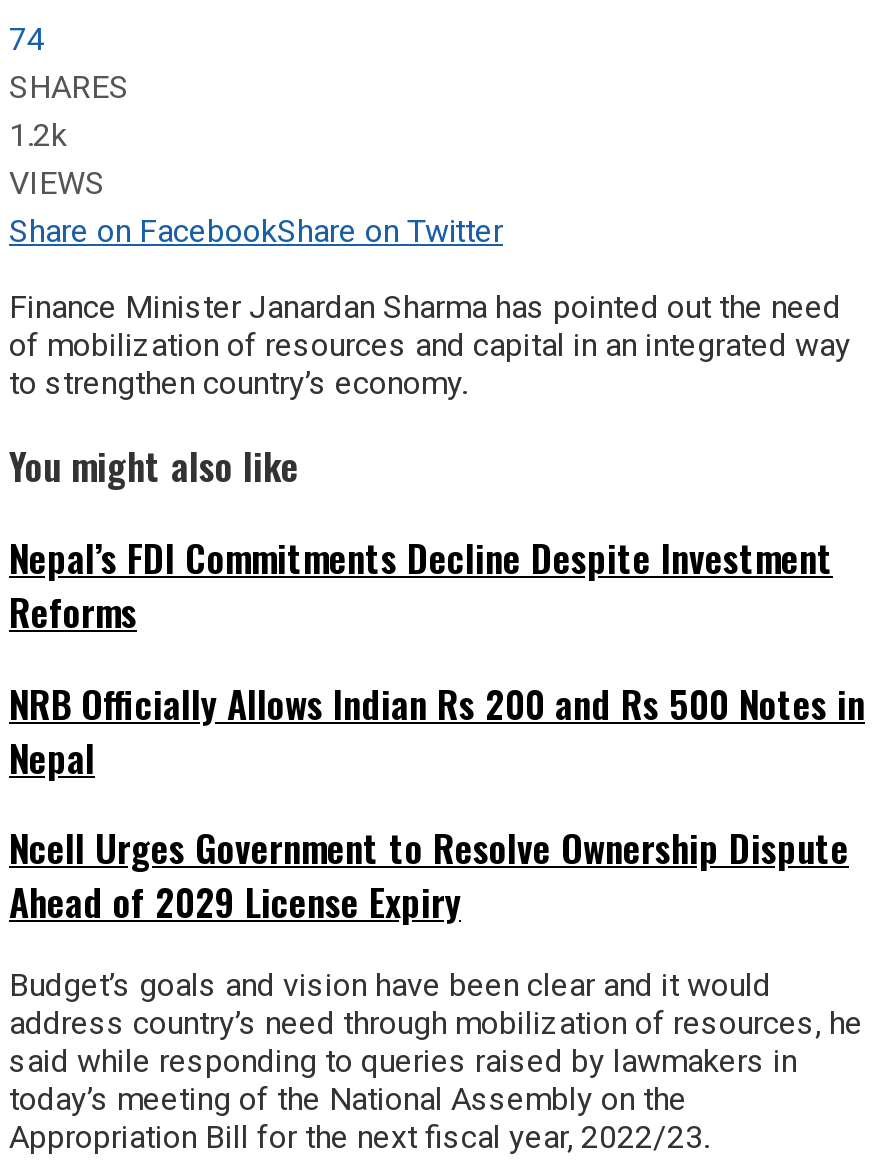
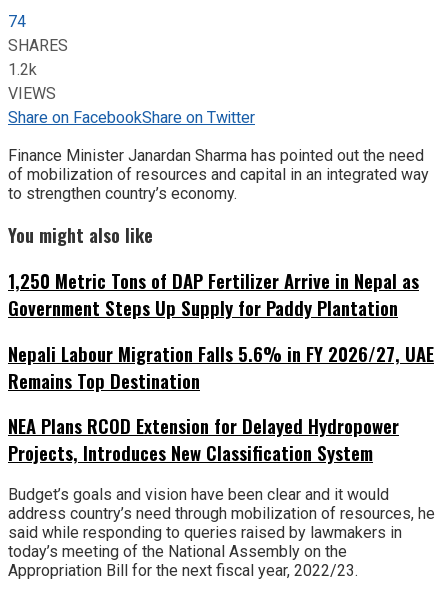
[9,530,833,638] Nepal’s FDI Commitments Decline Despite Investment | Reforms -> [8,267,419,321] 1,250 Metric Tons of DAP Fertilizer Arrive in Nepal as | Government Steps Up Supply for Paddy Plantation
[9,676,865,784] NRB Officially Allows Indian Rs 200 and Rs 500 Notes in | Nepal -> [8,340,434,394] Nepali Labour Migration Falls 5.6% in FY 2026/27, UAE | Remains Top Destination
[9,821,849,929] Ncell Urges Government to Resolve Ownership Dispute | Ahead of 2029 License Expiry -> [8,412,399,466] NEA Plans RCOD Extension for Delayed Hydropower | Projects, Introduces New Classification System

